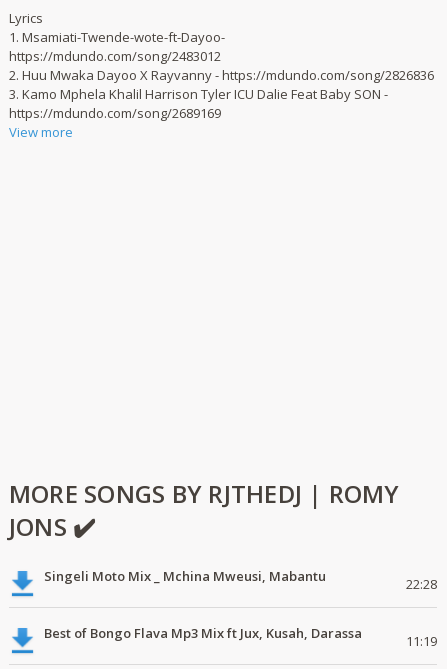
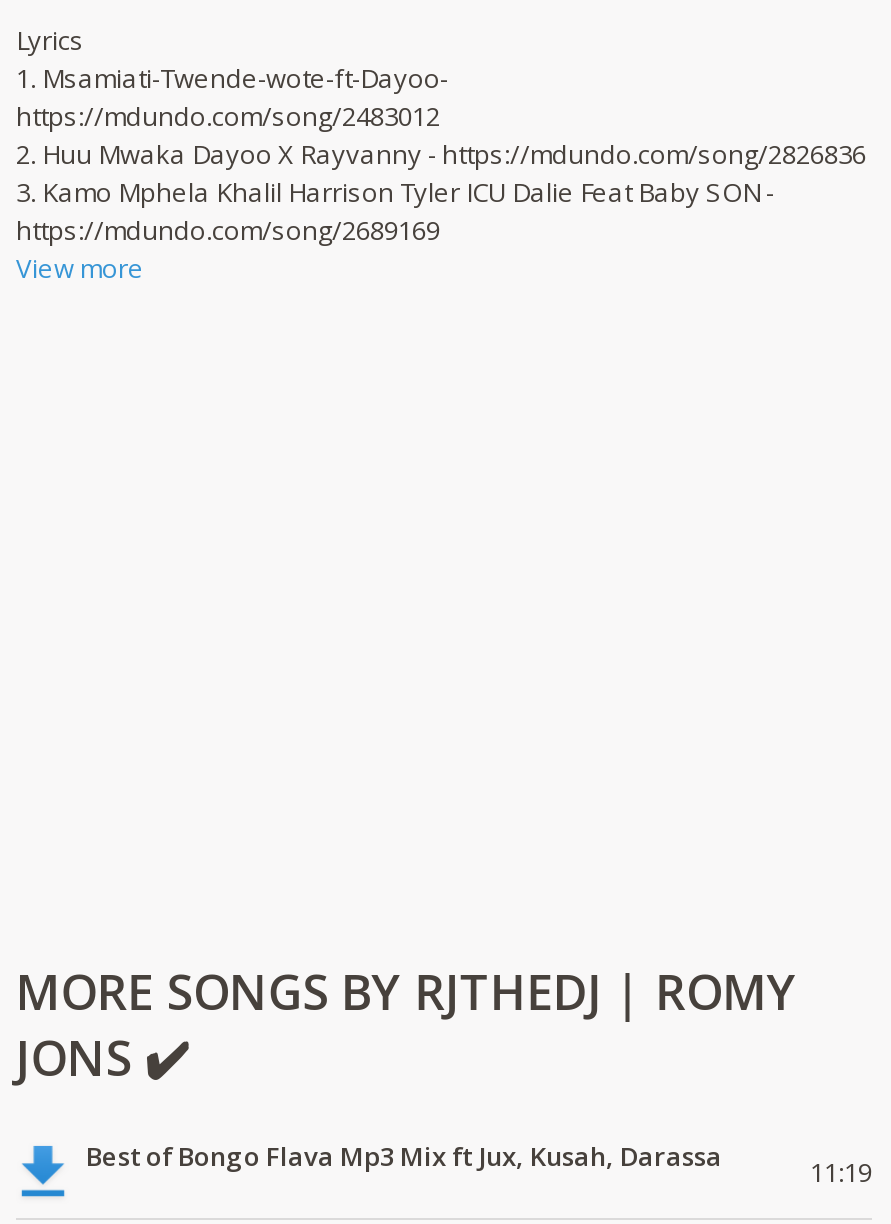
[44,567,437,593] Singeli Moto Mix _ Mchina Mweusi, Mabantu | 22:28 -> none

